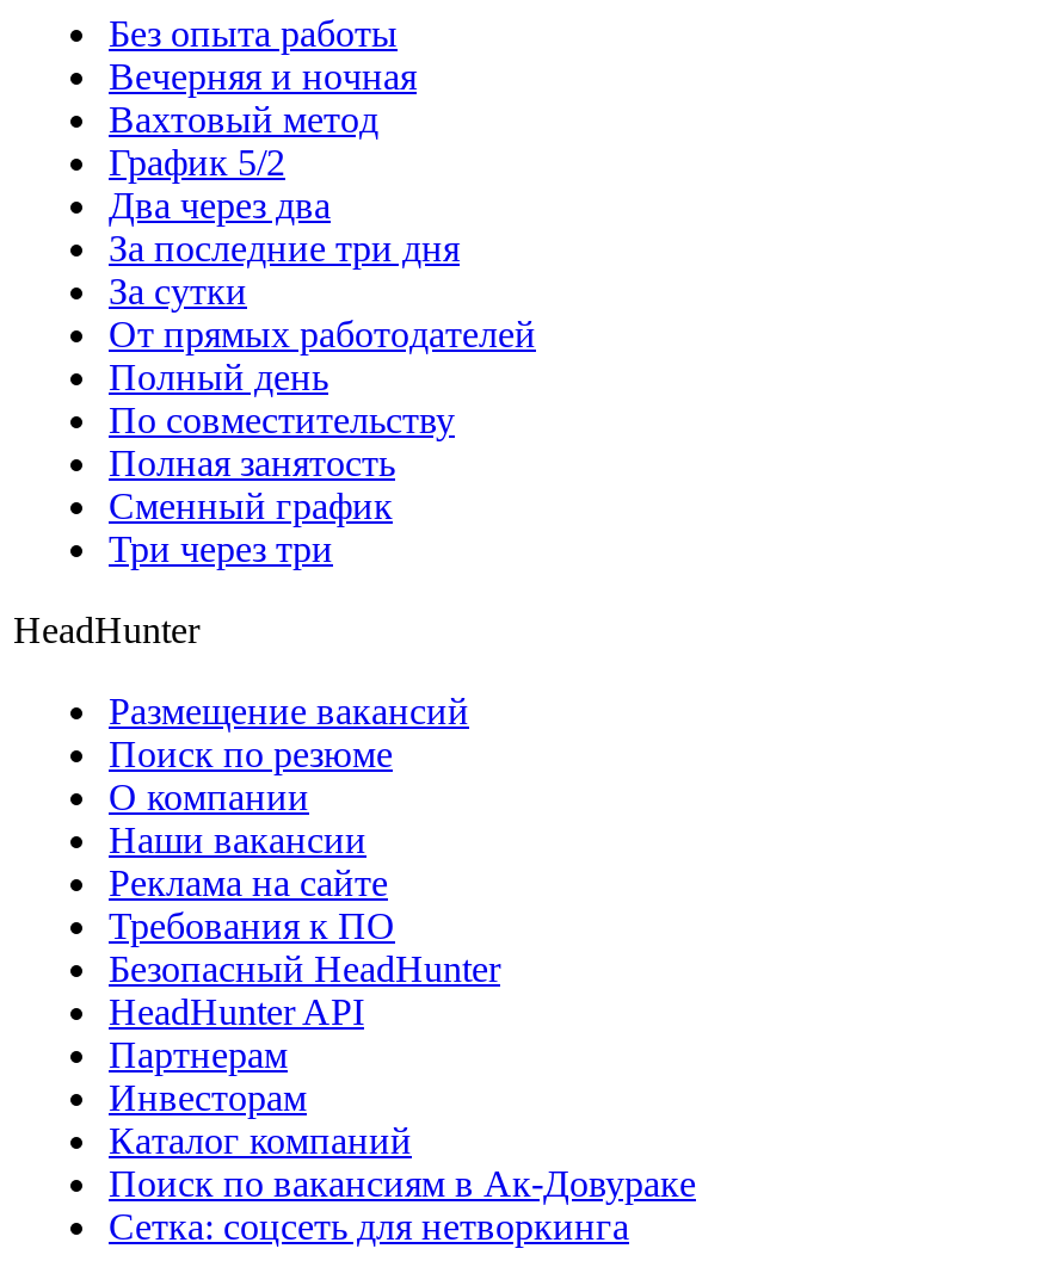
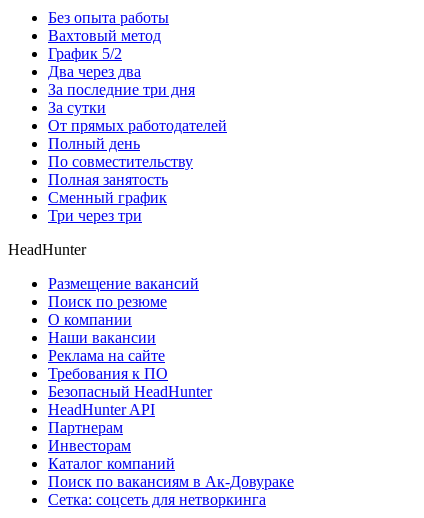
[109,56,417,96] Вечерняя и ночная -> none

